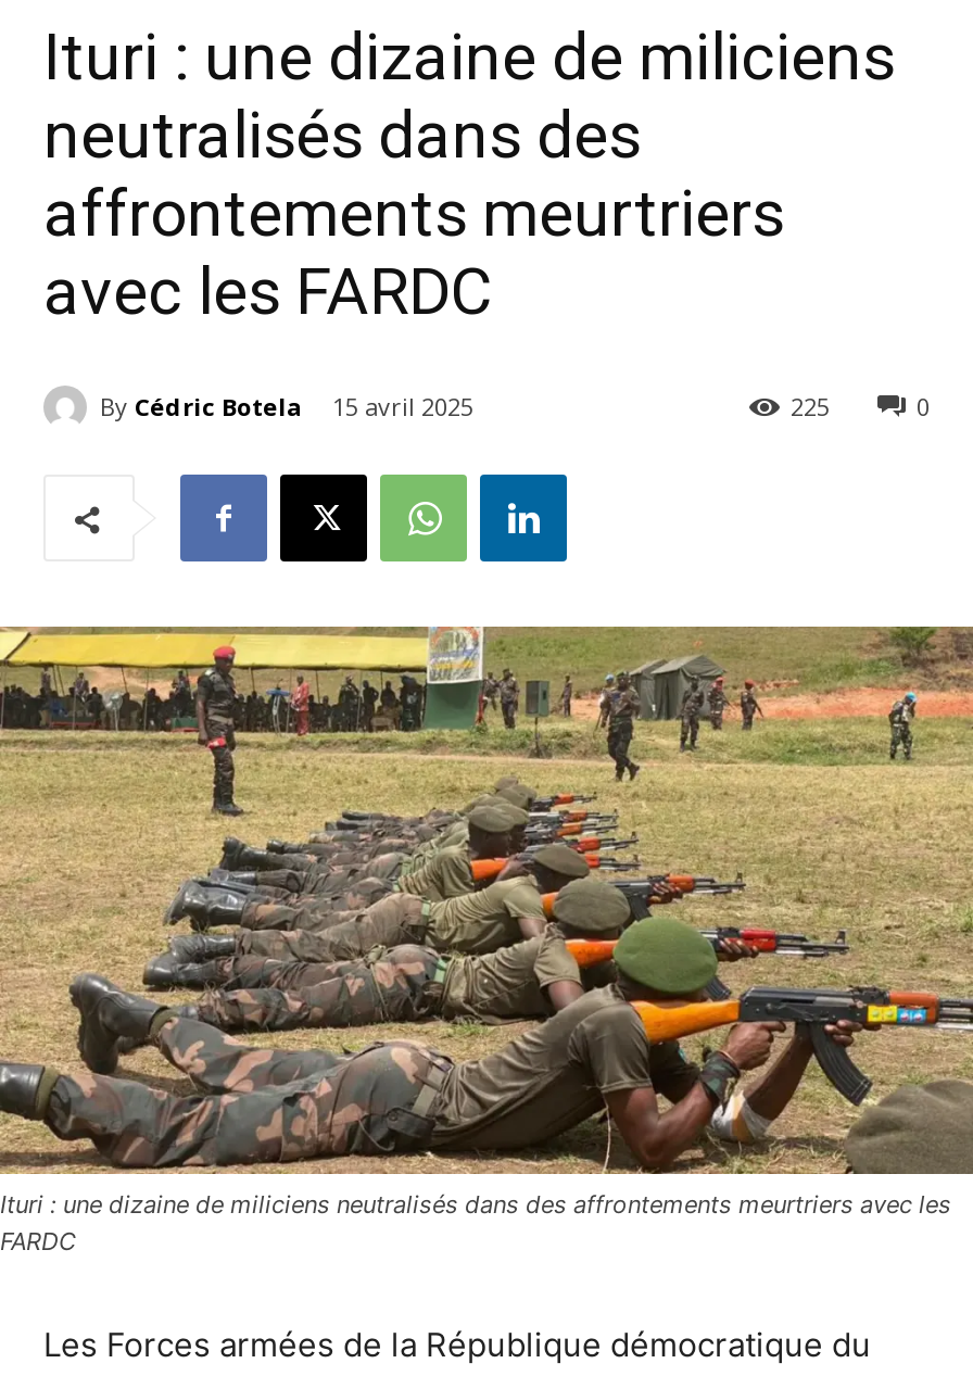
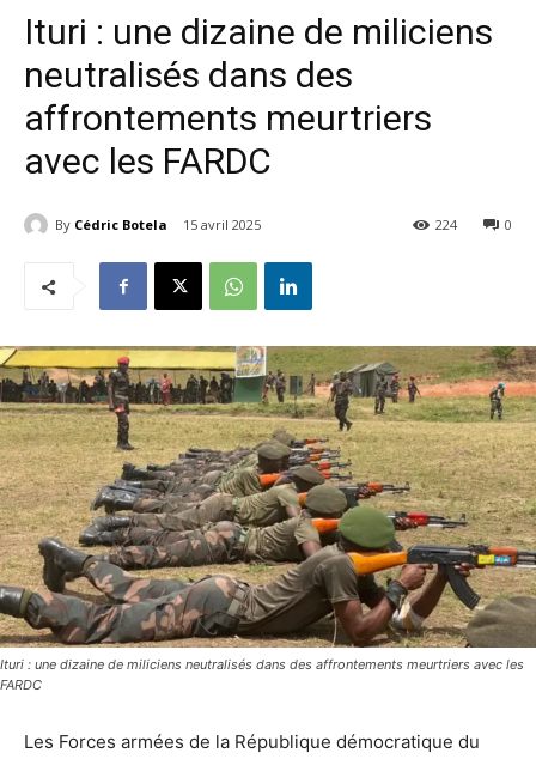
[791,390,830,423] 225 -> [435,216,457,234] 224

